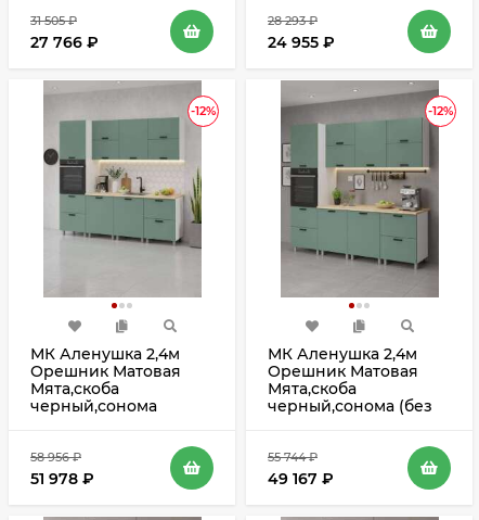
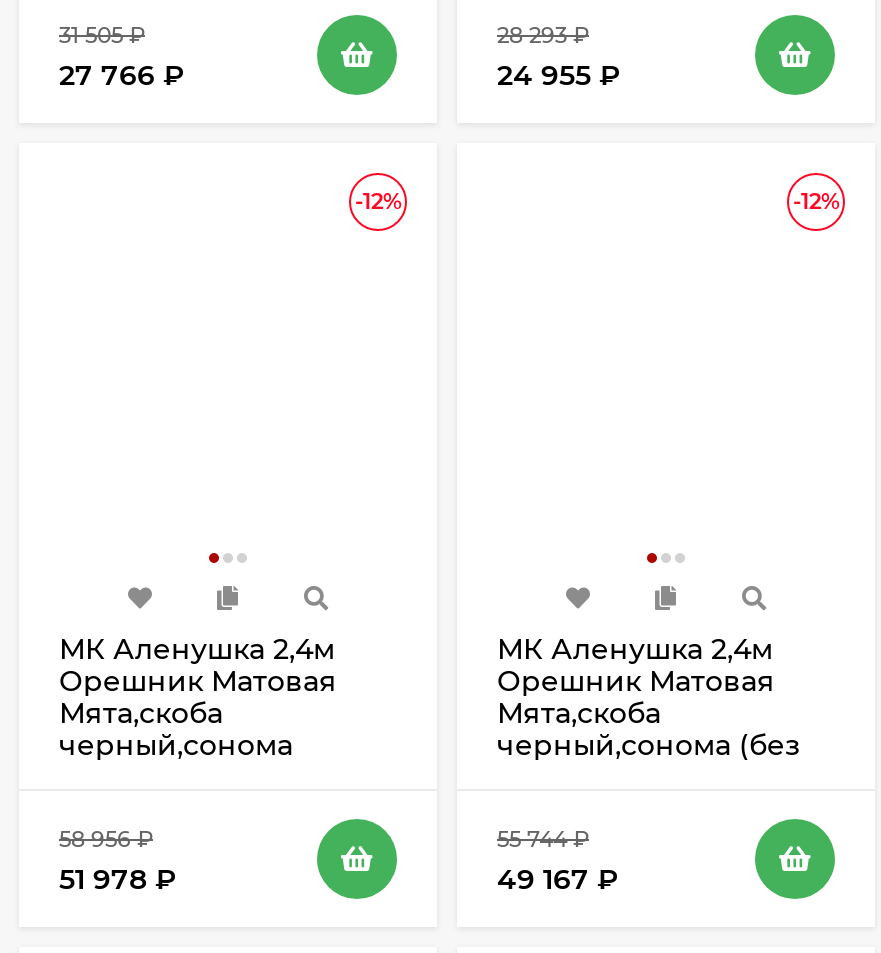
[42,79,203,299] [image] -> none
[280,79,440,299] [image] -> none

